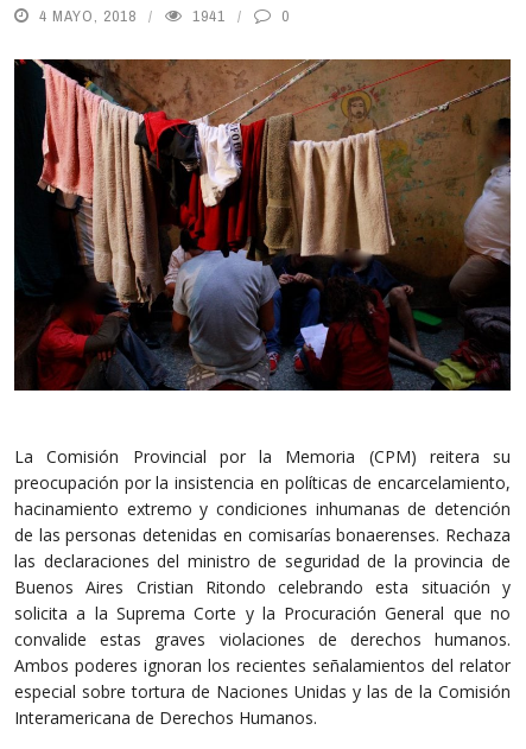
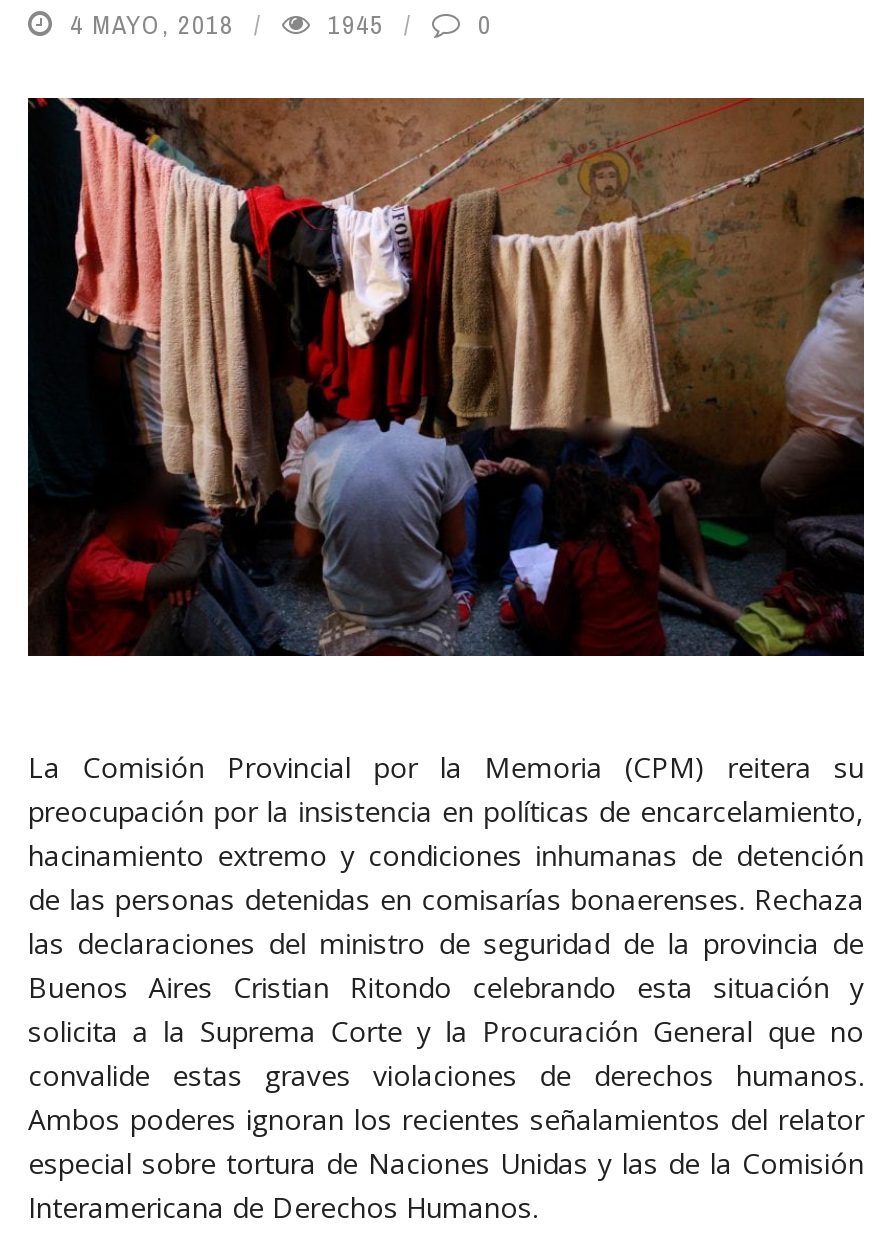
[192,7,226,27] 1941 -> [328,9,384,43] 1945

